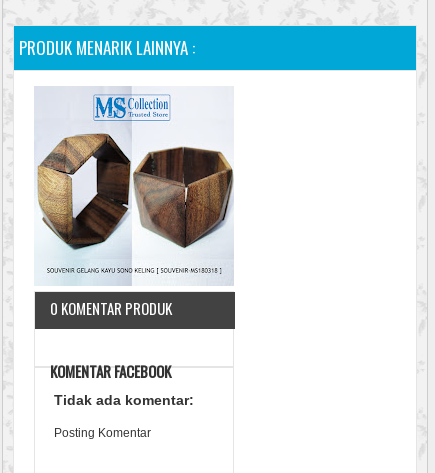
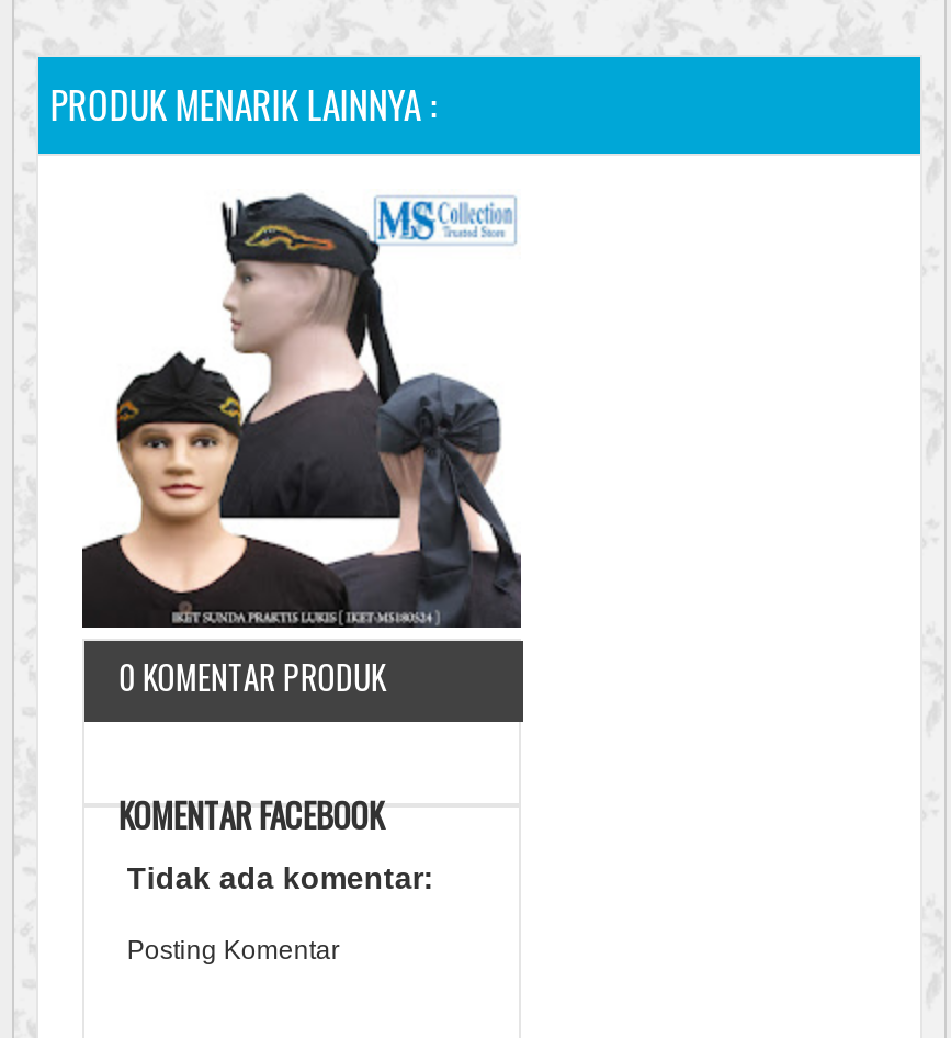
[34,86,234,286] [image] -> [80,191,523,630] [image]

